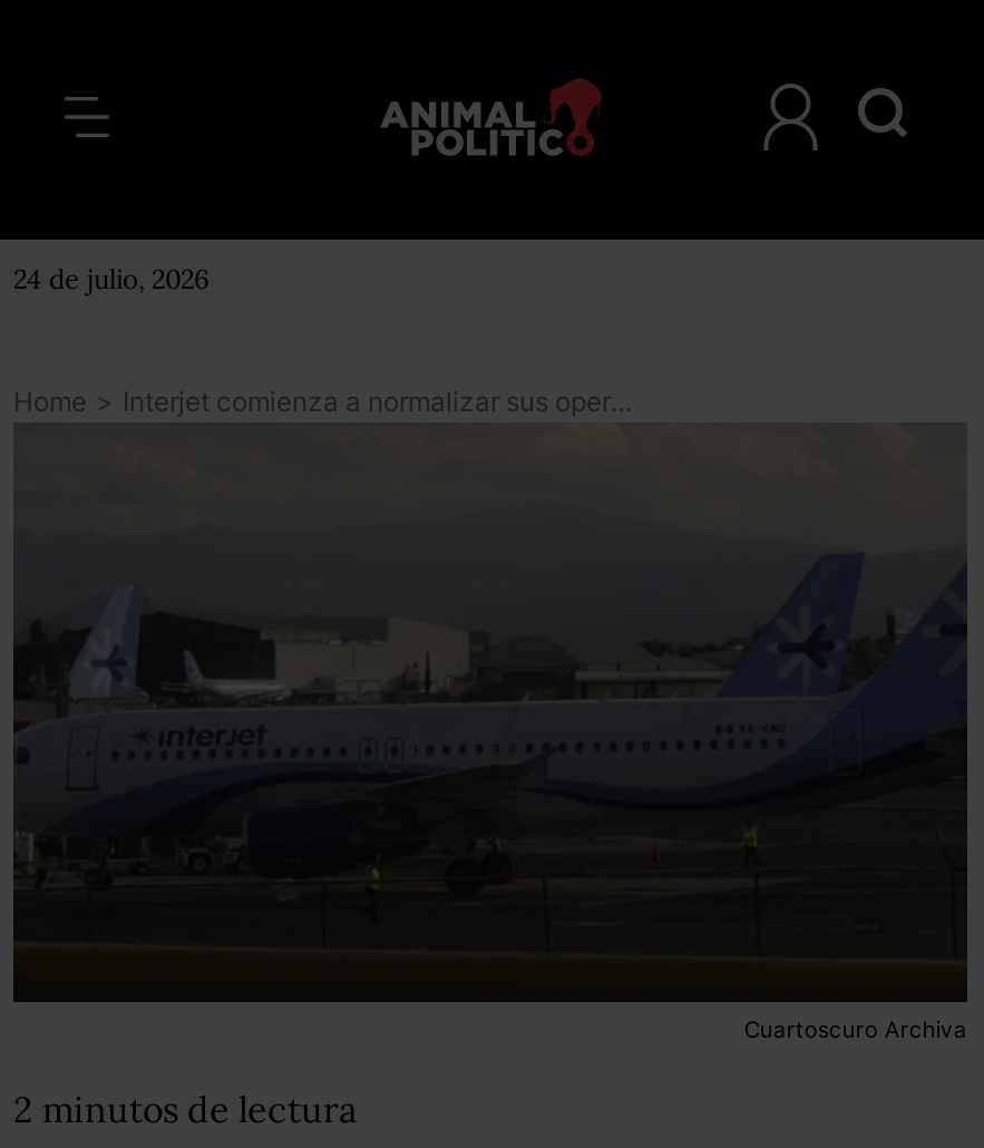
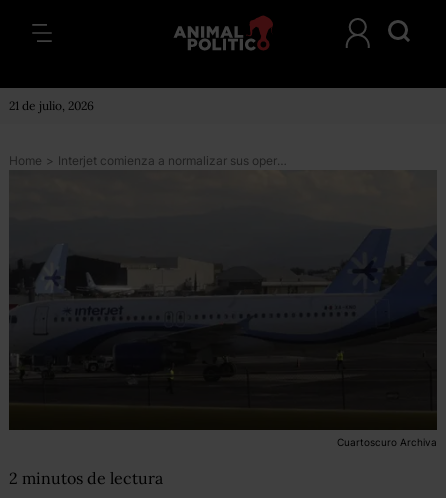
[13,262,210,295] 24 de julio, 2026 -> [9,98,94,113] 21 de julio, 2026

